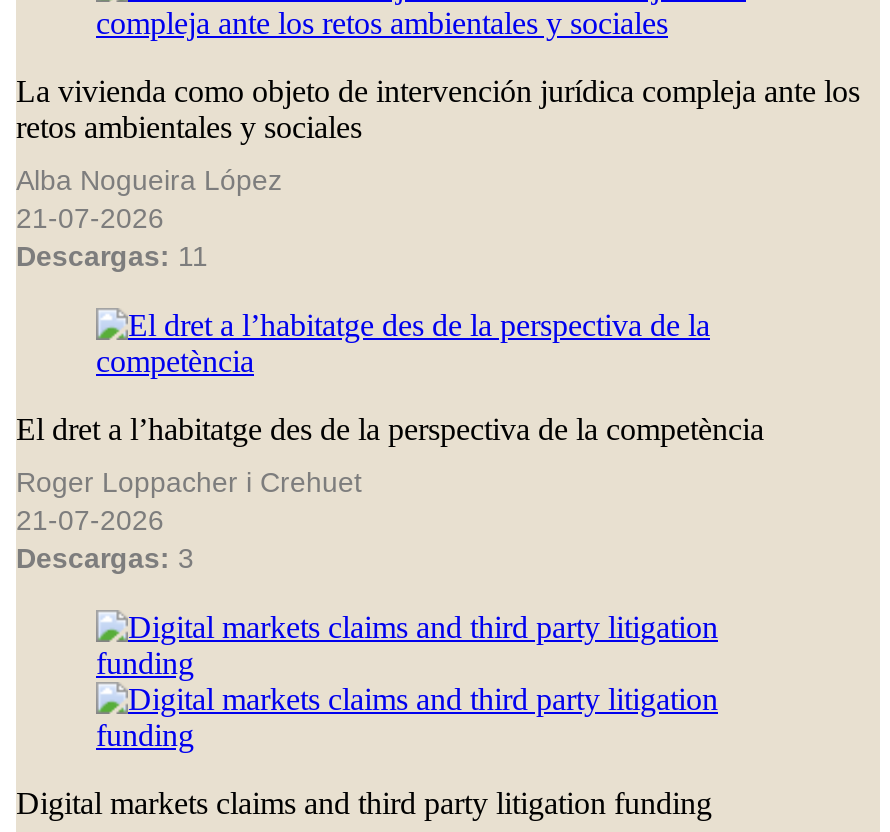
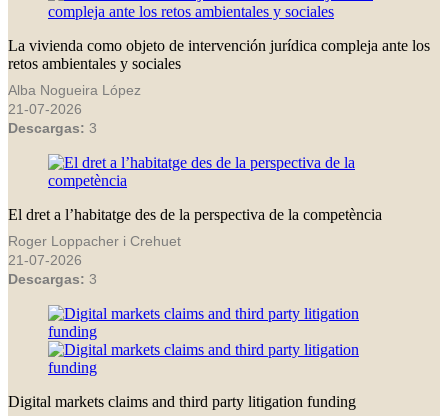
[16,239,208,271] Descargas: 11 -> [8,120,97,136] Descargas: 3

